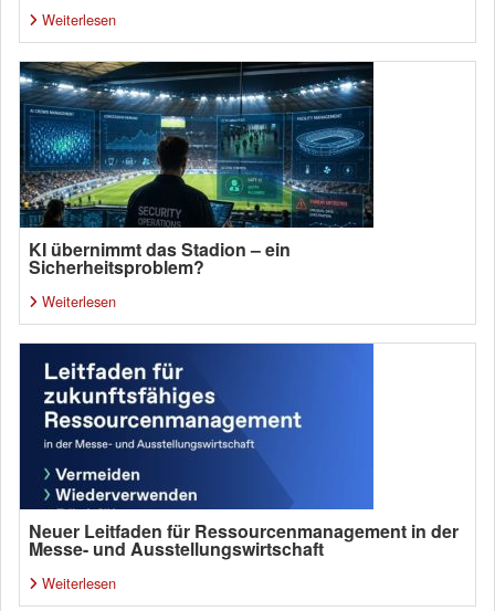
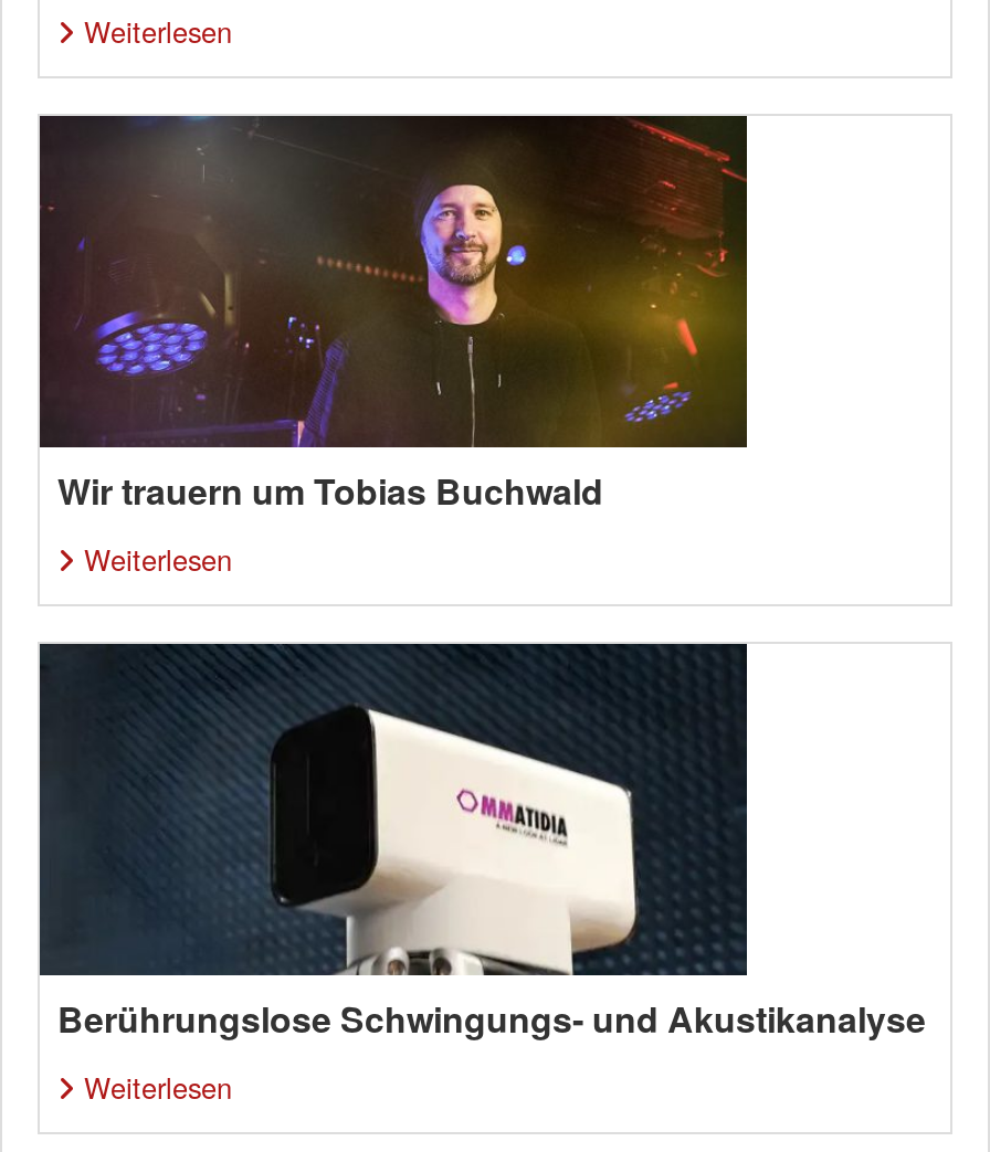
[19,61,373,279] [image] | KI übernimmt das Stadion – ein | Sicherheitsproblem? -> [40,113,747,516] [image] | Wir trauern um Tobias Buchwald
[22,343,459,561] [image] | Neuer Leitfaden für Ressourcenmanagement in der | Messe- und Ausstellungswirtschaft -> [42,641,926,1044] [image] | Berührungslose Schwingungs- und Akustikanalyse

